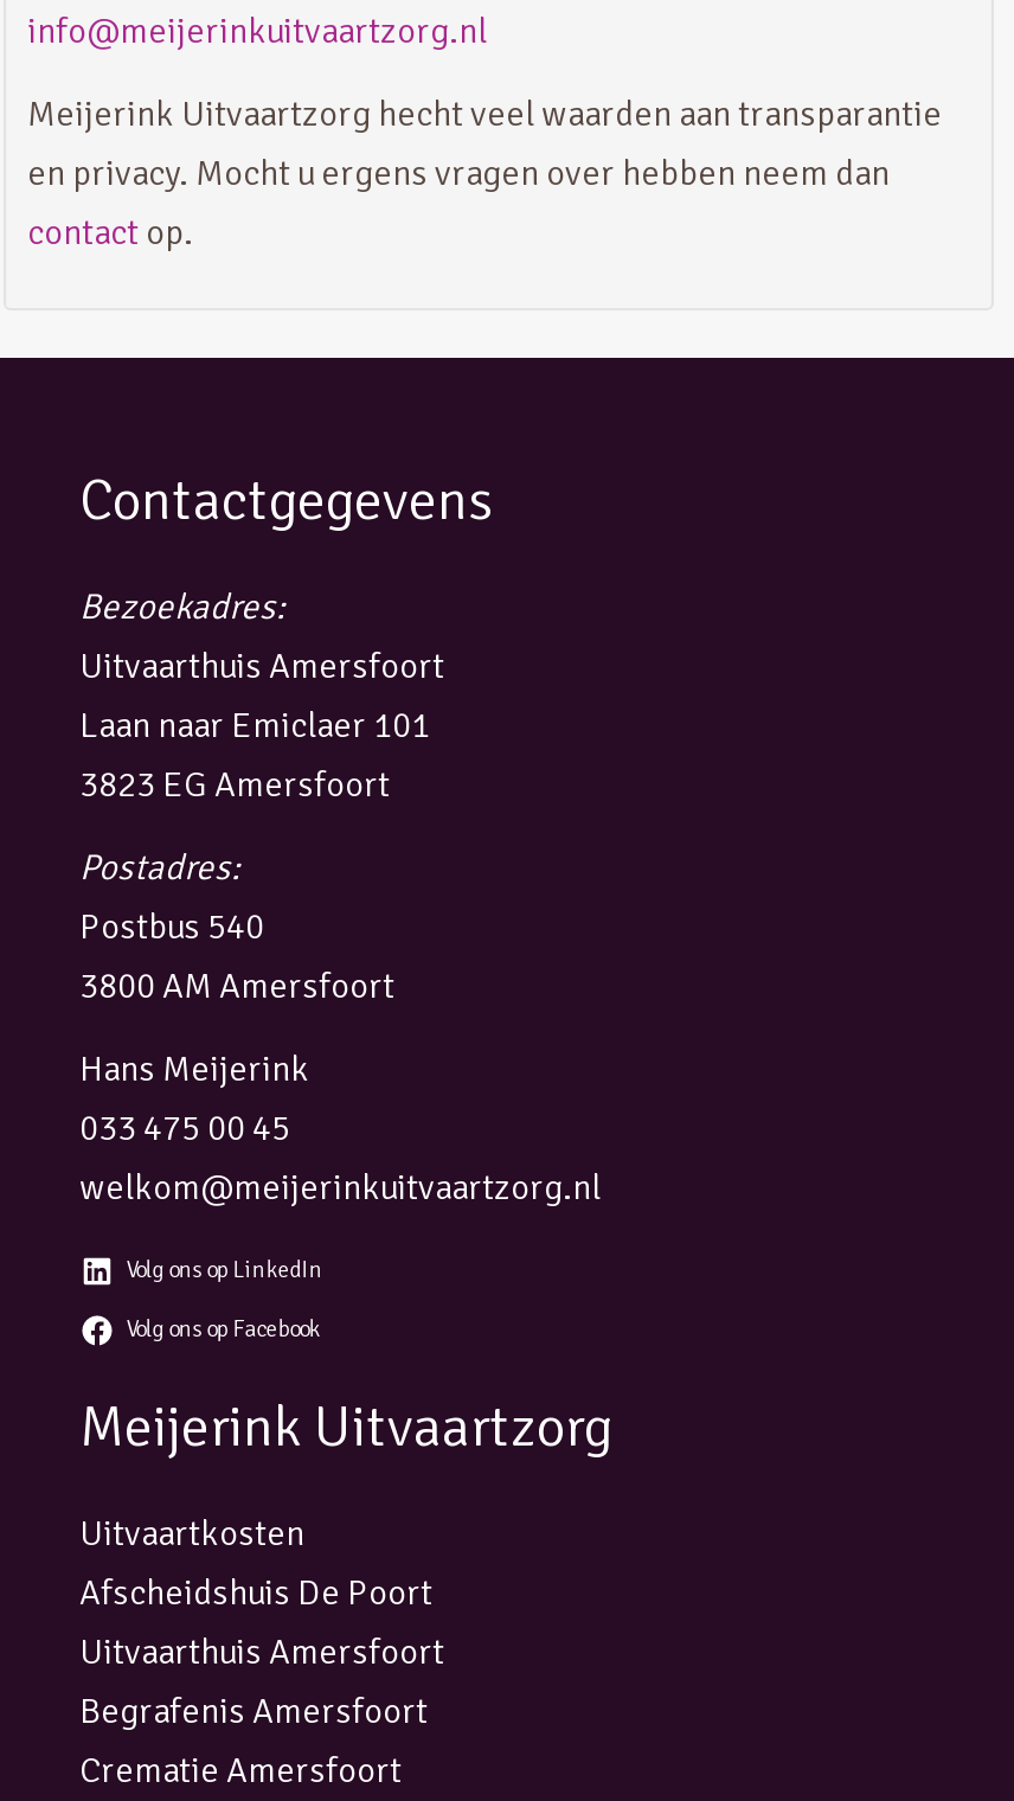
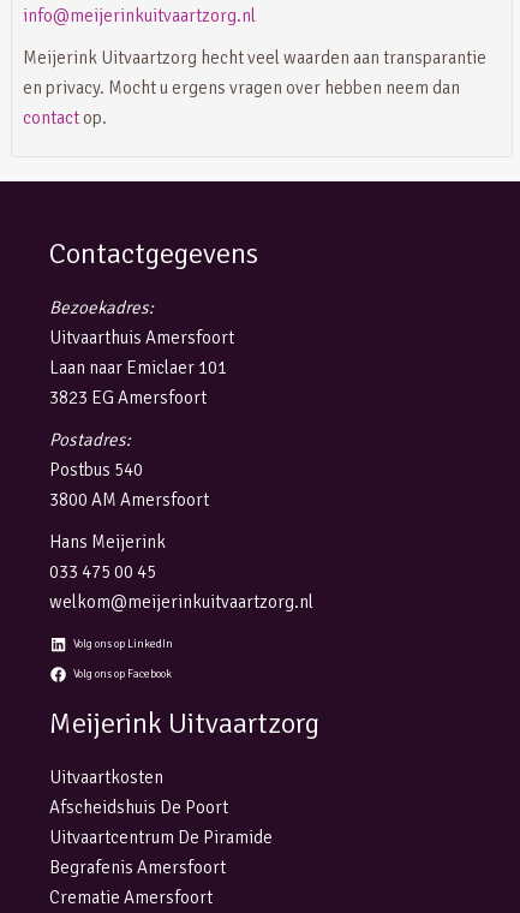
[79,1630,444,1672] Uitvaarthuis Amersfoort -> [49,826,273,848] Uitvaartcentrum De Piramide

